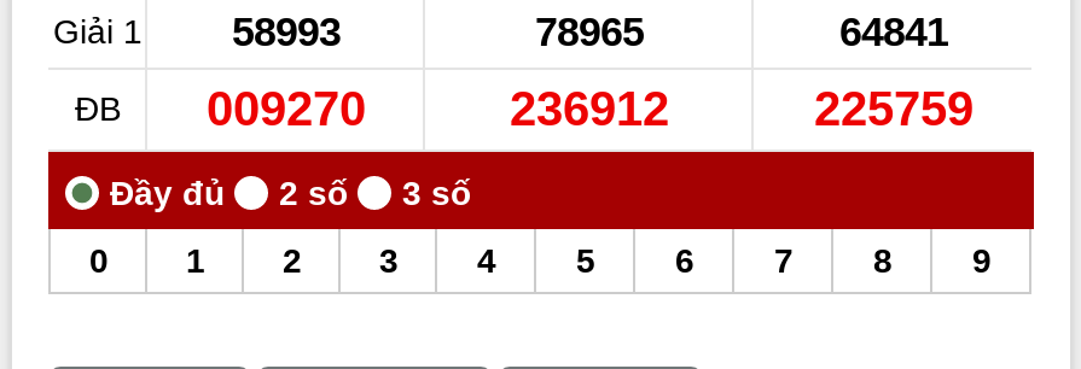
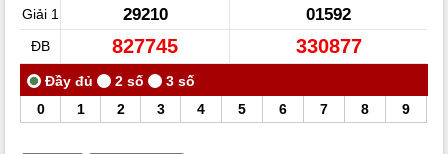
[232,11,948,56] 58993 | 78965 | 64841 -> [123,5,351,24] 29210 | 01592
[207,83,974,136] 009270 | 236912 | 225759 -> [112,35,362,57] 827745 | 330877

